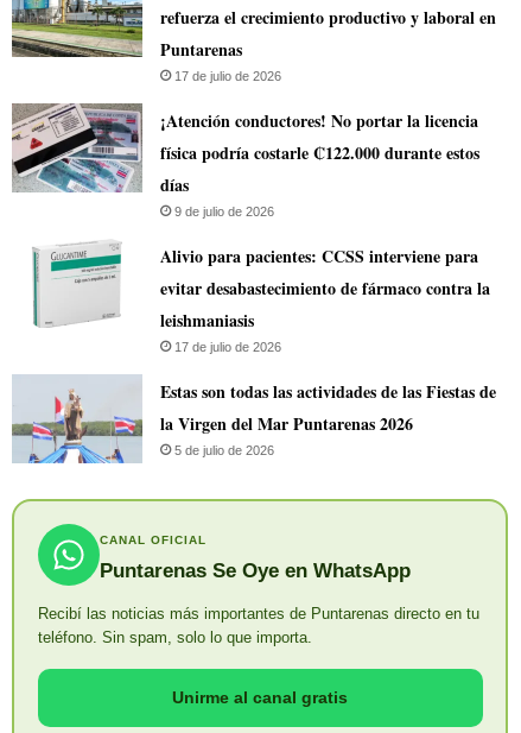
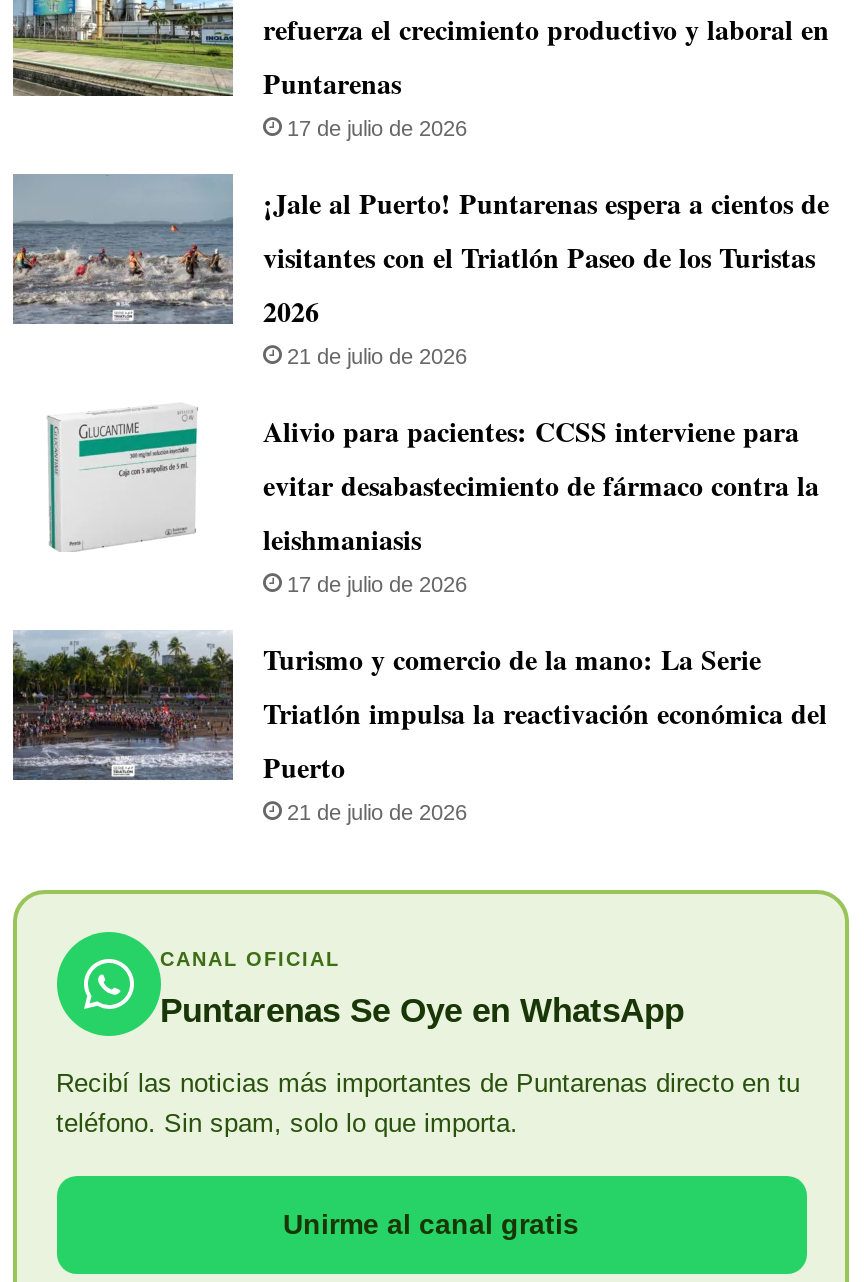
[12,103,479,218] [image] | ¡Atención conductores! No portar la licencia | física podría costarle ₡122.000 durante estos | días | 9 de julio de 2026 -> [13,174,829,367] [image] | ¡Jale al Puerto! Puntarenas espera a cientos de | visitantes con el Triatlón Paseo de los Turistas | 2026 | 21 de julio de 2026
[12,377,496,465] [image] | Estas son todas las actividades de las Fiestas de | la Virgen del Mar Puntarenas 2026 | 5 de julio de 2026 -> [11,632,827,823] [image] | Turismo y comercio de la mano: La Serie | Triatlón impulsa la reactivación económica del | Puerto | 21 de julio de 2026

